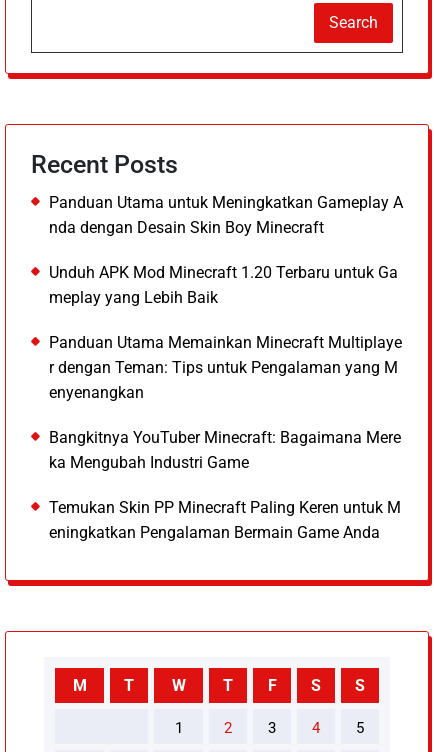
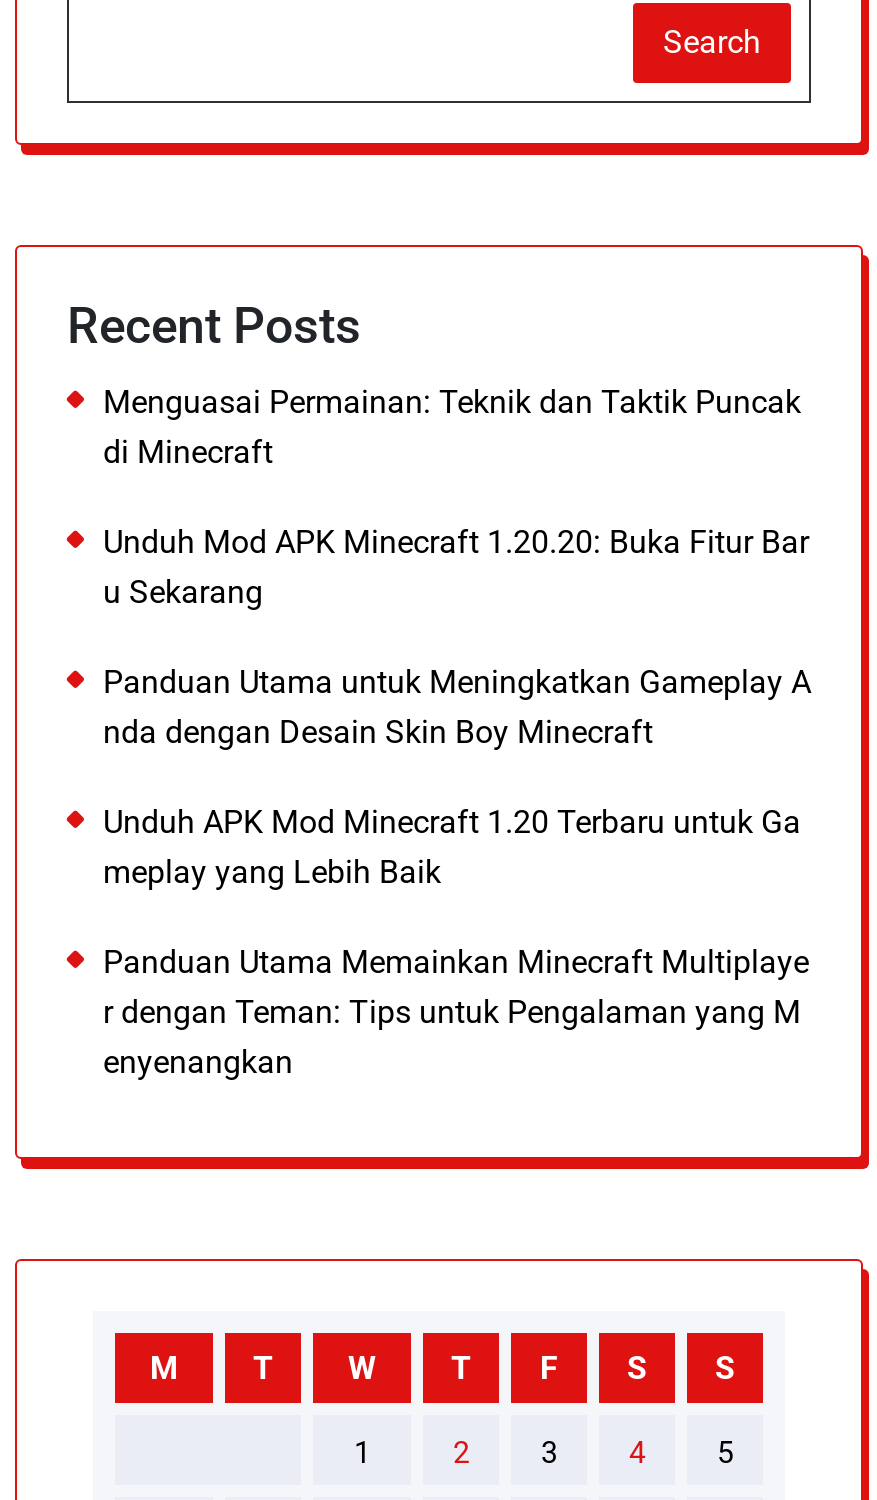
none -> [103,383,809,611] Menguasai Permainan: Teknik dan Taktik Puncak | di Minecraft | Unduh Mod APK Minecraft 1.20.20: Buka Fitur Bar | u Sekarang
moved [49,193,403,402] -> [103,663,811,1081]: Panduan Utama untuk Meningkatkan Gameplay A | nda dengan Desain Skin Boy Minecraft | Unduh APK Mod Minecraft 1.20 Terbaru untuk Ga | meplay yang Lebih Baik | Panduan Utama Memainkan Minecraft Multiplaye | r dengan Teman: Tips untuk Pengalaman yang M | enyenangkan
[49,428,401,542] Bangkitnya YouTuber Minecraft: Bagaimana Mere | ka Mengubah Industri Game | Temukan Skin PP Minecraft Paling Keren untuk M | eningkatkan Pengalaman Bermain Game Anda -> none

